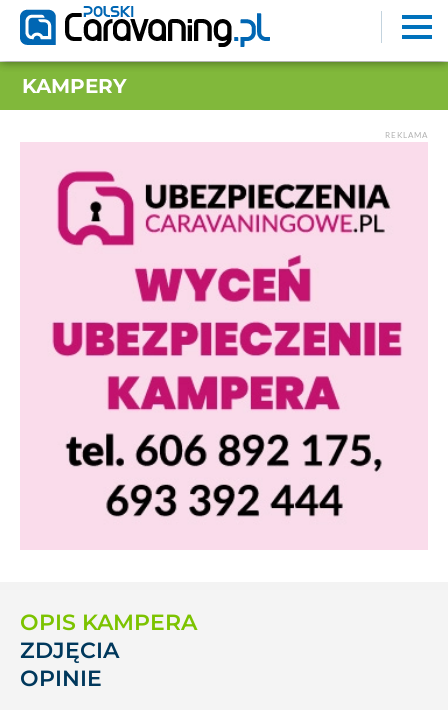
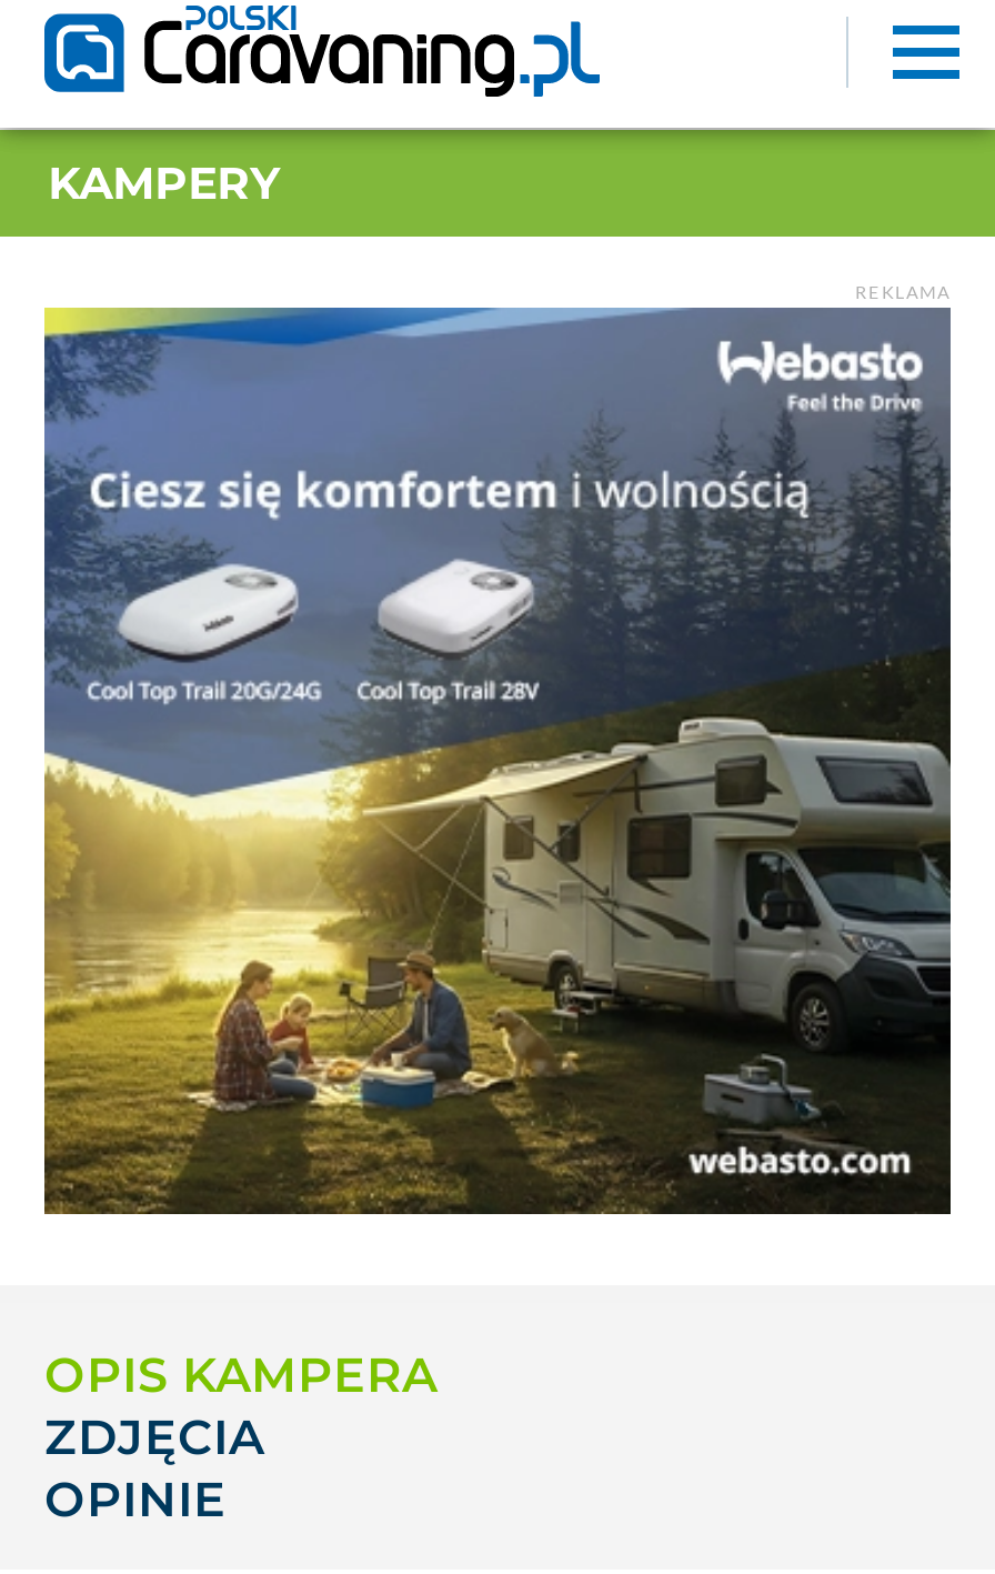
[20,142,428,550] [image] -> [42,305,953,1216] [image]

